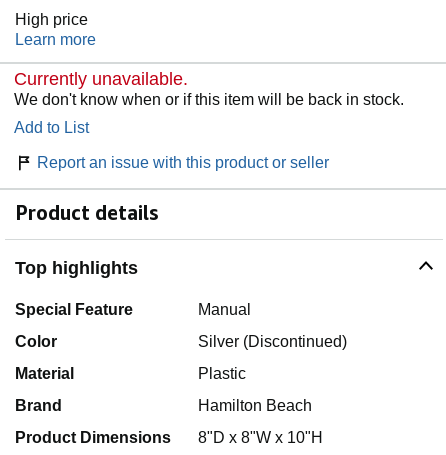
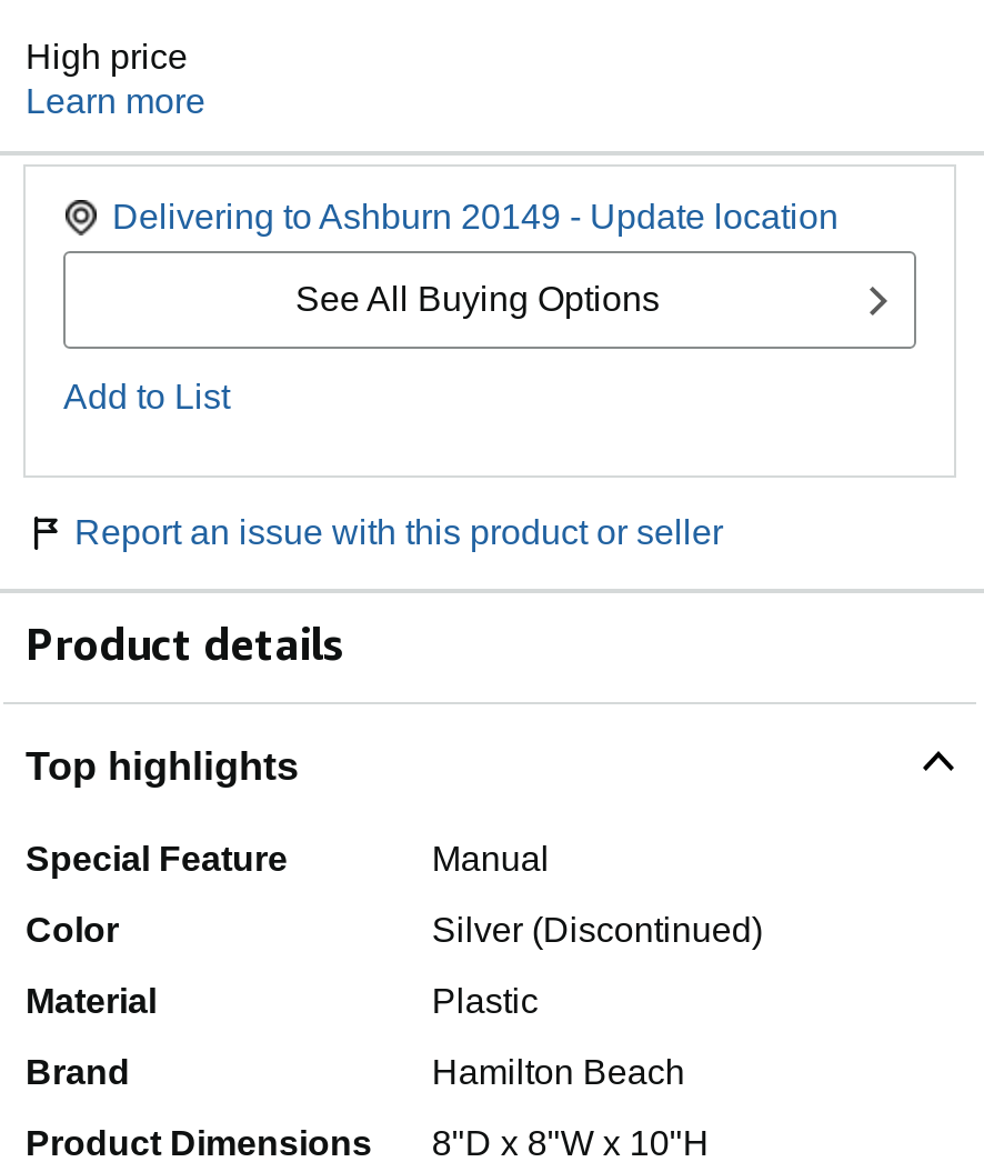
[14,69,404,108] Currently unavailable. | We don't know when or if this item will be back in stock. -> [112,197,839,317] Delivering to Ashburn 20149 - Update location | See All Buying Options

